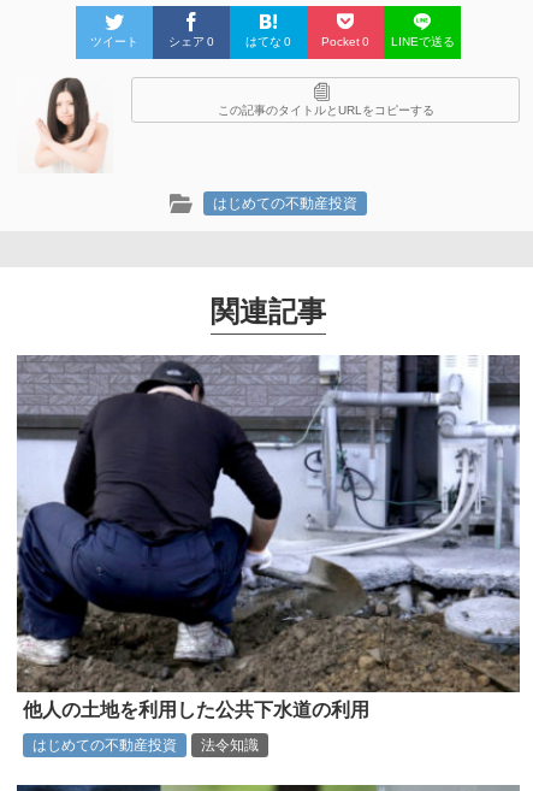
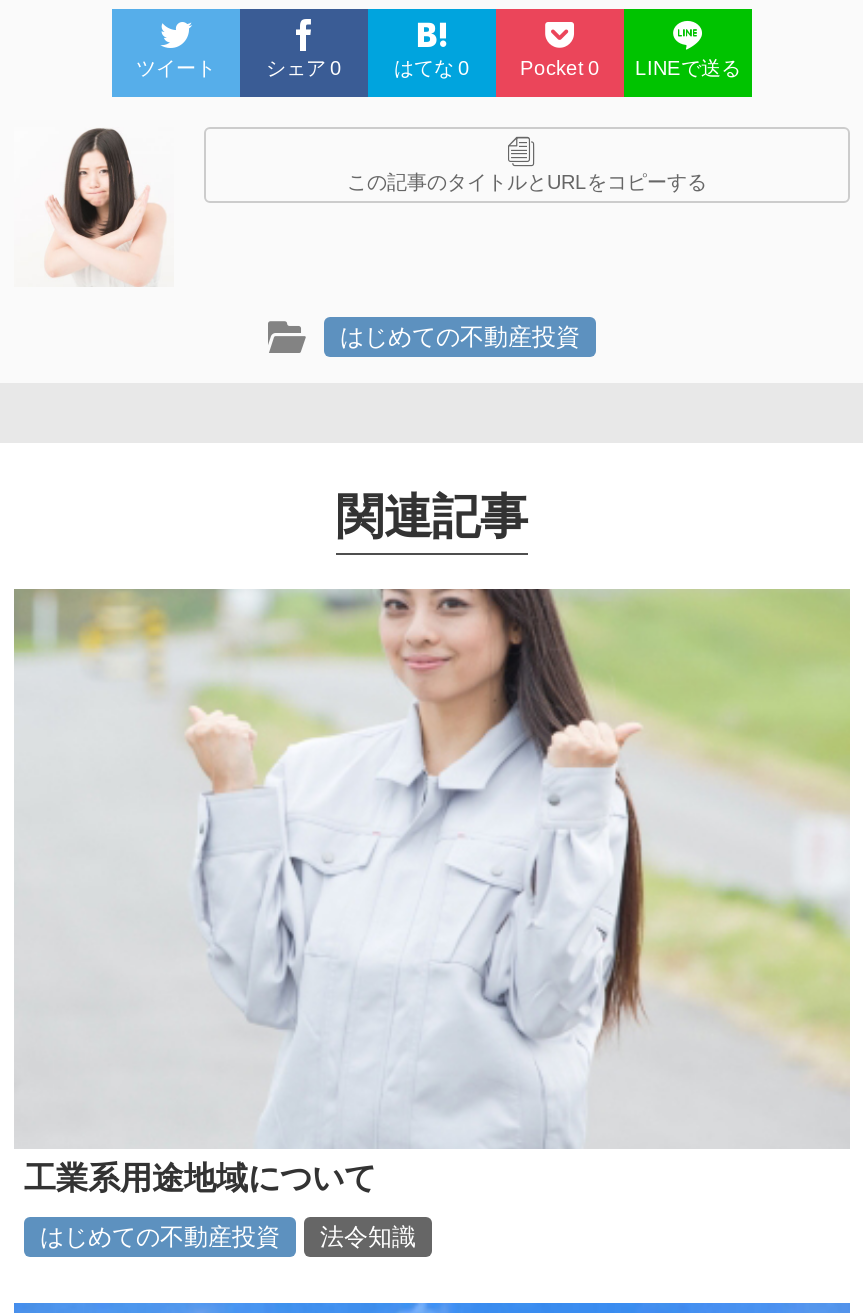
[16,354,521,720] [image] | 他人の土地を利用した公共下水道の利用 -> [14,587,852,1195] [image] | 工業系用途地域について

